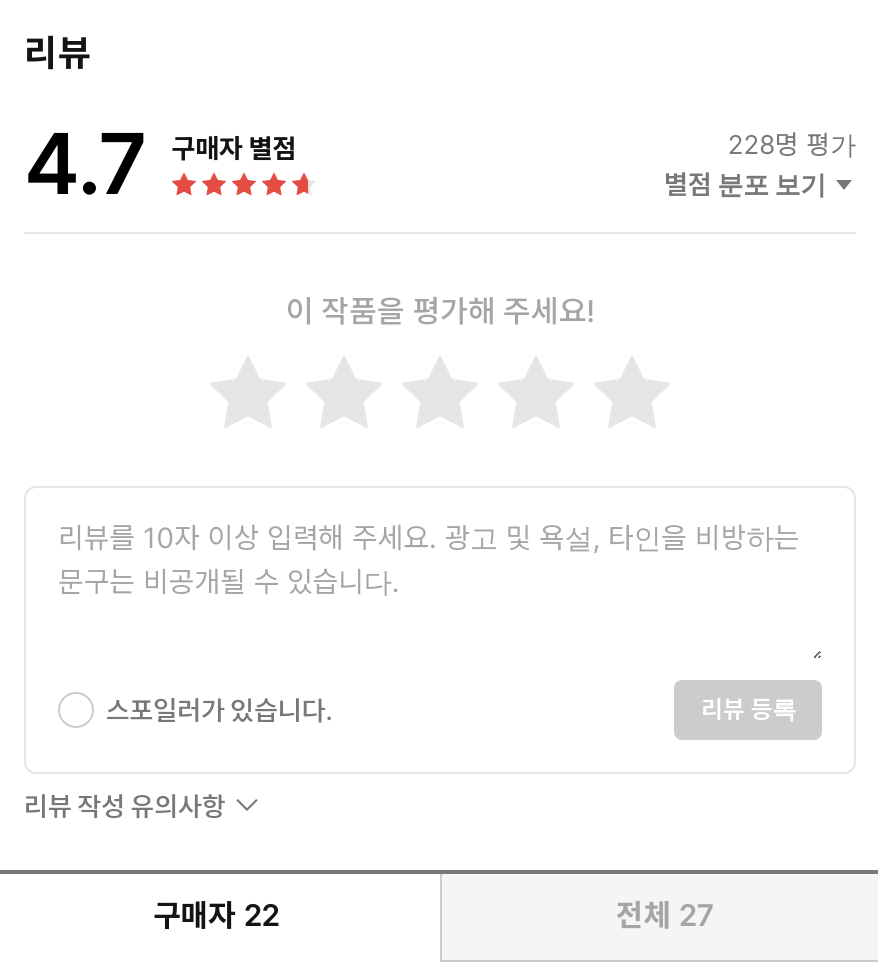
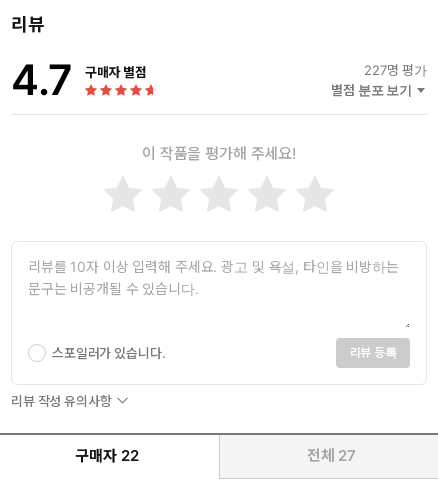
[728,127,856,159] 228명 평가 -> [364,62,427,78] 227명 평가

